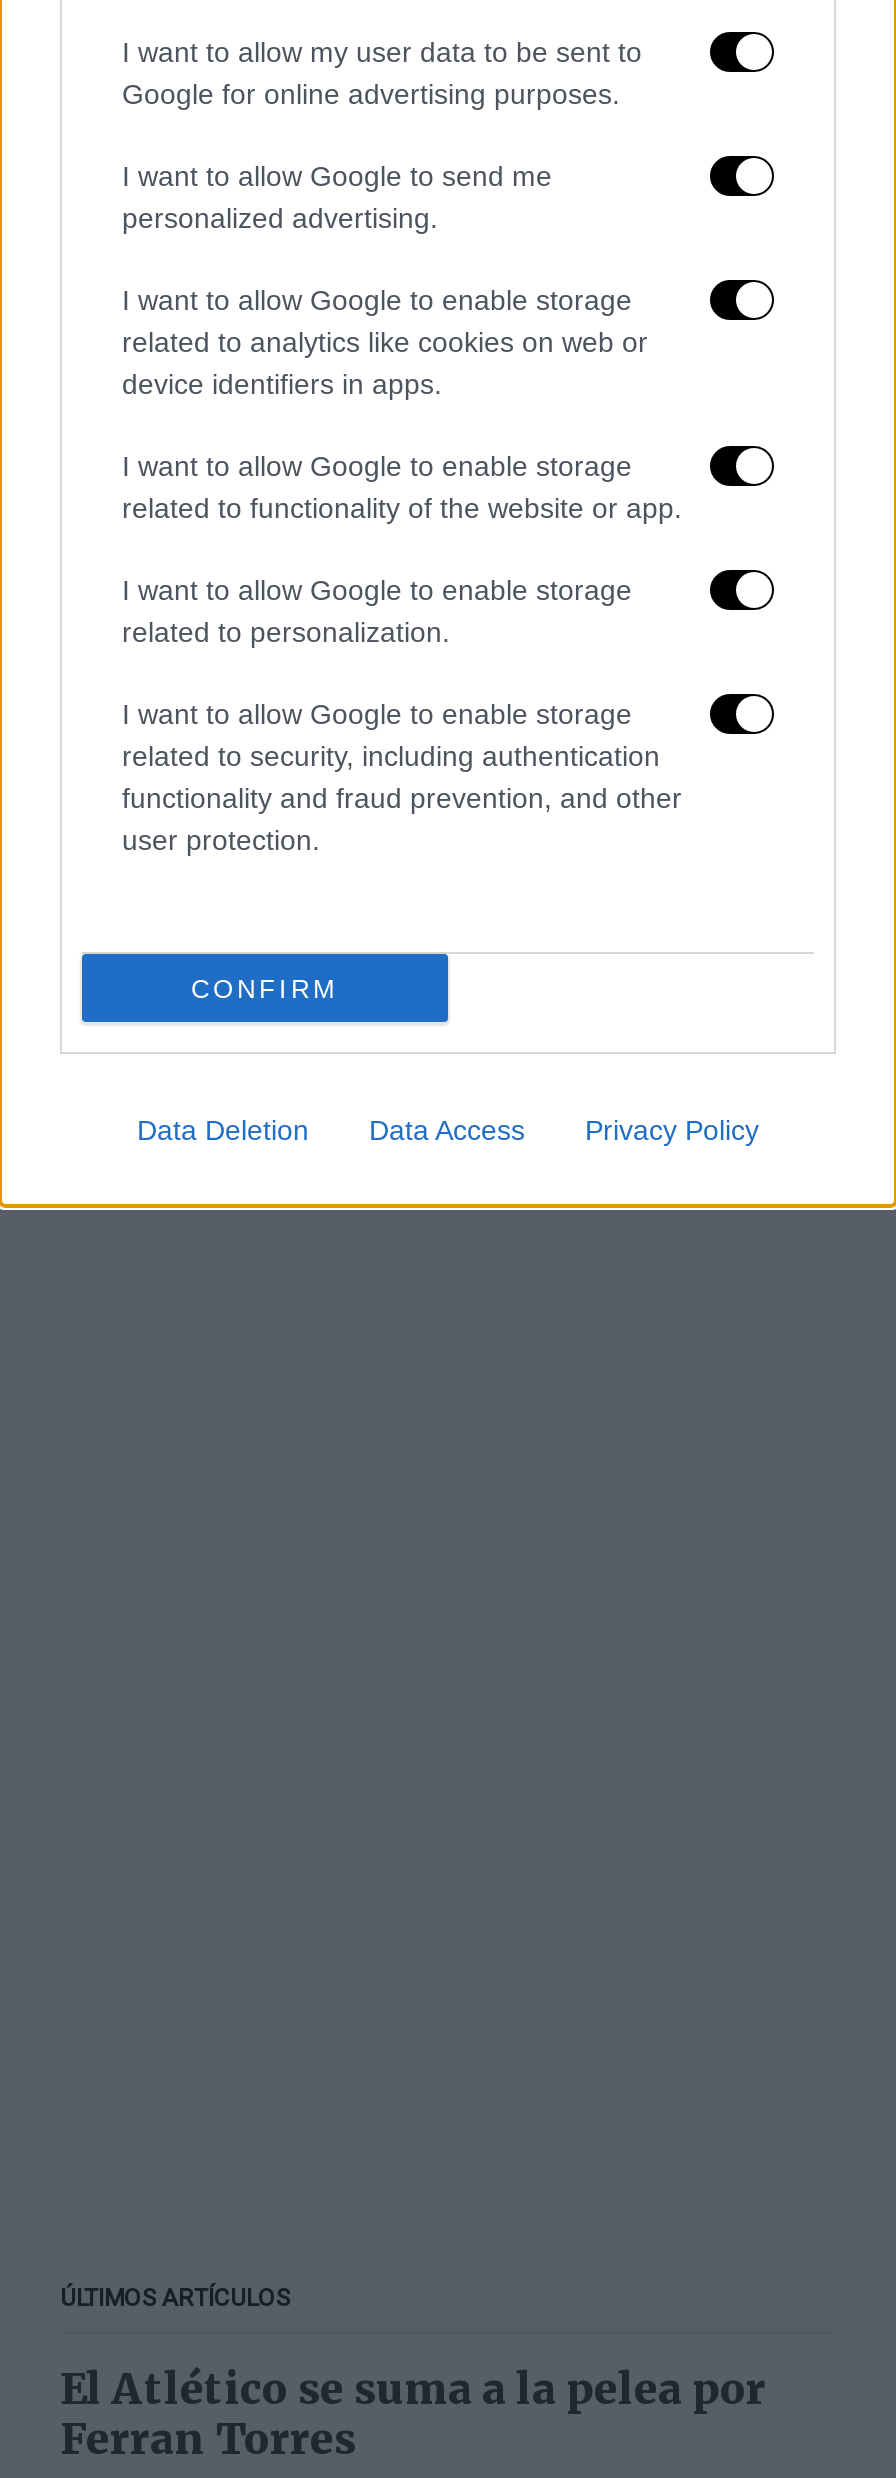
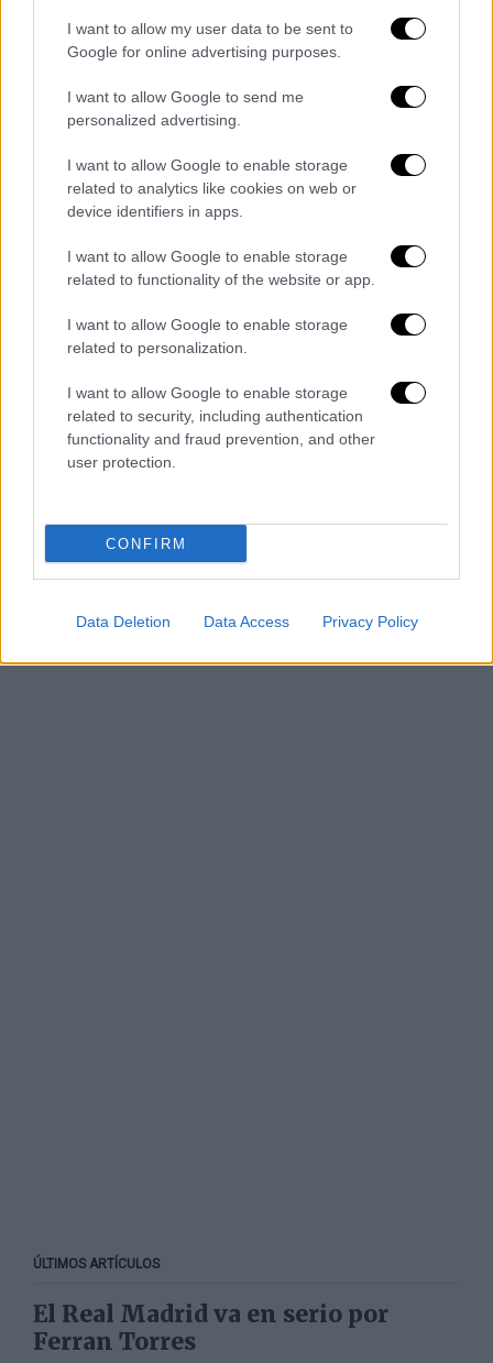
[60,2363,766,2417] El Atlético se suma a la pelea por -> [33,1300,388,1329] El Real Madrid va en serio por

